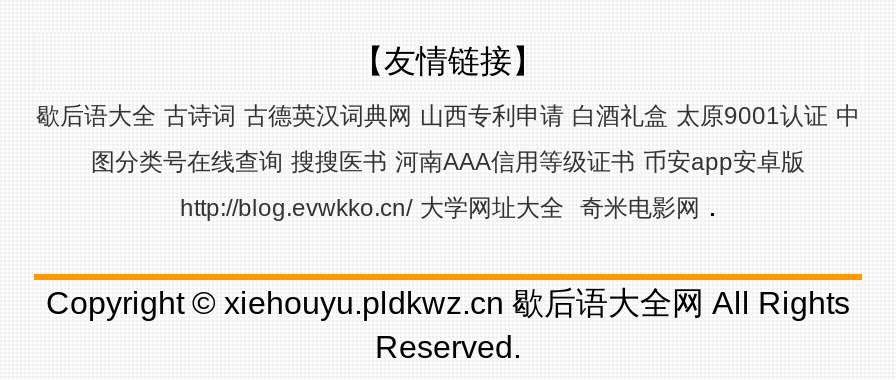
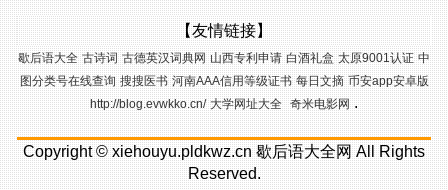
[91,148,805,176] 图分类号在线查询 搜搜医书 河南AAA信用等级证书 币安app安卓版 -> [19,74,428,88] 图分类号在线查询 搜搜医书 河南AAA信用等级证书 每日文摘 币安app安卓版

